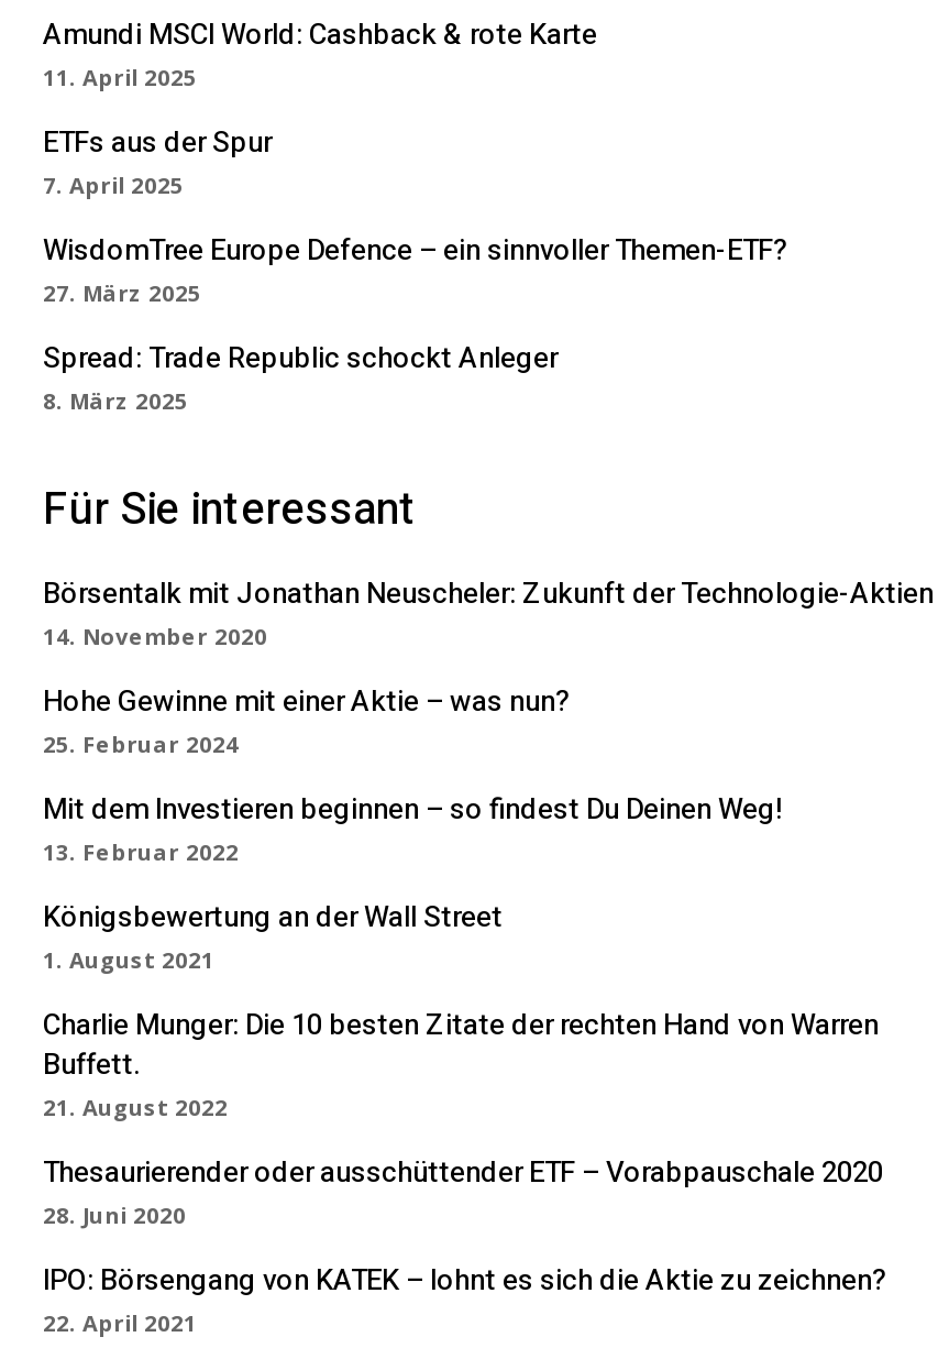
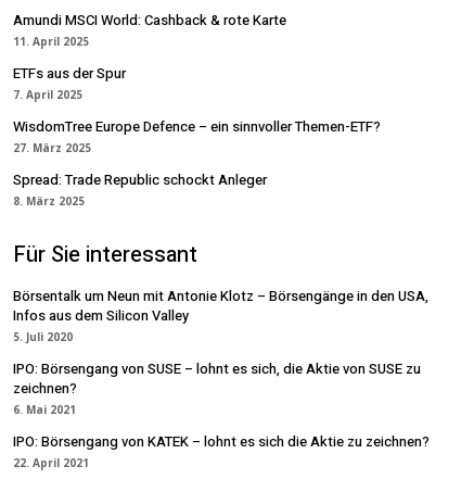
[43,572,934,1230] Börsentalk mit Jonathan Neuscheler: Zukunft der Technologie-Aktien | 14. November 2020 | Hohe Gewinne mit einer Aktie – was nun? | 25. Februar 2024 | Mit dem Investieren beginnen – so findest Du Deinen Weg! | 13. Februar 2022 | Königsbewertung an der Wall Street | 1. August 2021 | Charlie Munger: Die 10 besten Zitate der rechten Hand von Warren | Buffett. | 21. August 2022 | Thesaurierender oder ausschüttender ETF – Vorabpauschale 2020 | 28. Juni 2020 -> [13,286,428,417] Börsentalk um Neun mit Antonie Klotz – Börsengänge in den USA, | Infos aus dem Silicon Valley | 5. Juli 2020 | IPO: Börsengang von SUSE – lohnt es sich, die Aktie von SUSE zu | zeichnen? | 6. Mai 2021

